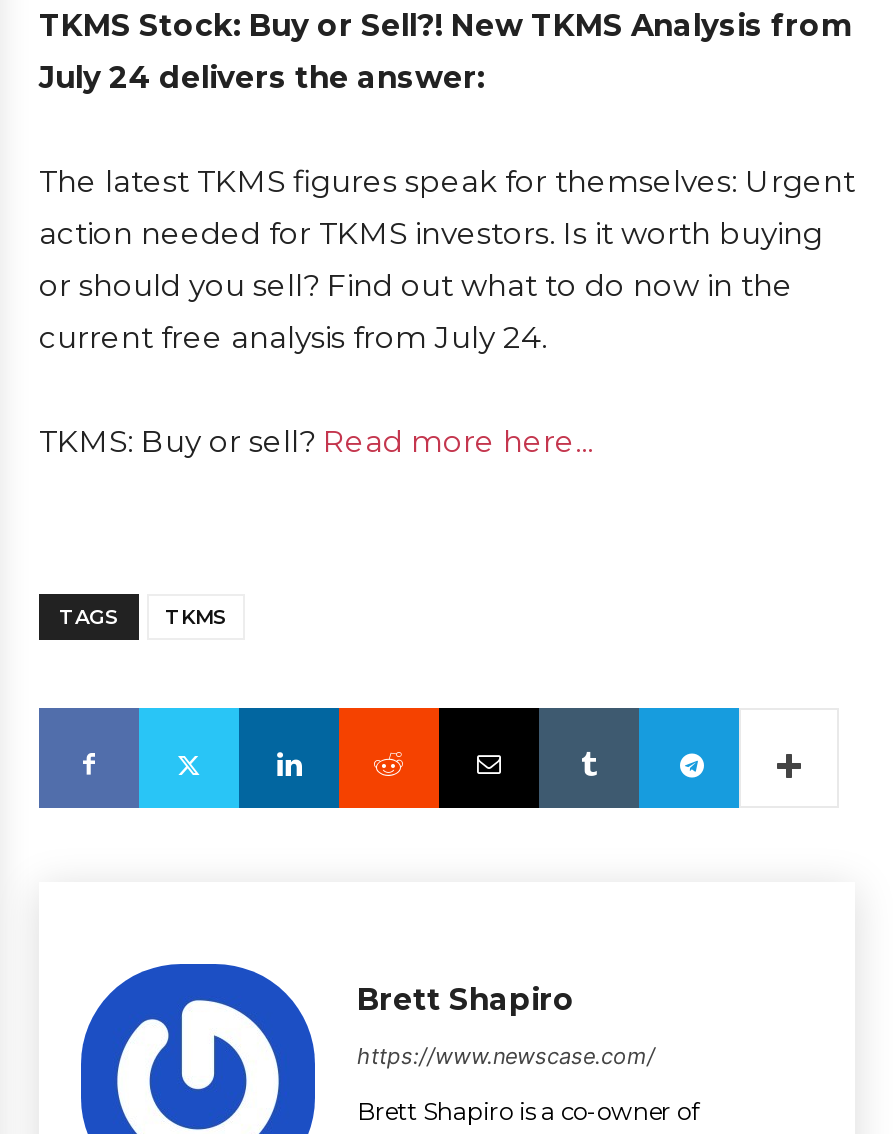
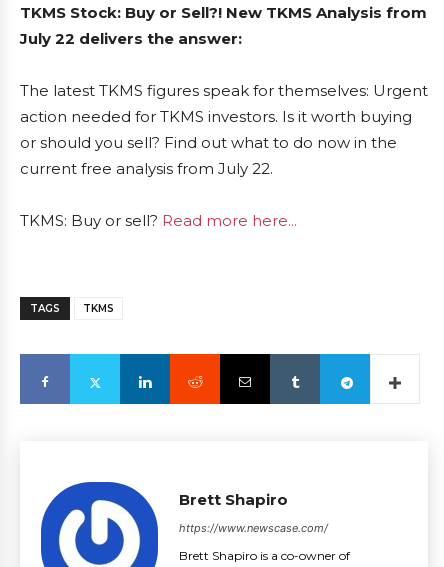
[39,58,485,96] July 24 delivers the answer: -> [20,29,242,48] July 22 delivers the answer:
[39,318,547,356] current free analysis from July 24. -> [20,159,273,178] current free analysis from July 22.

